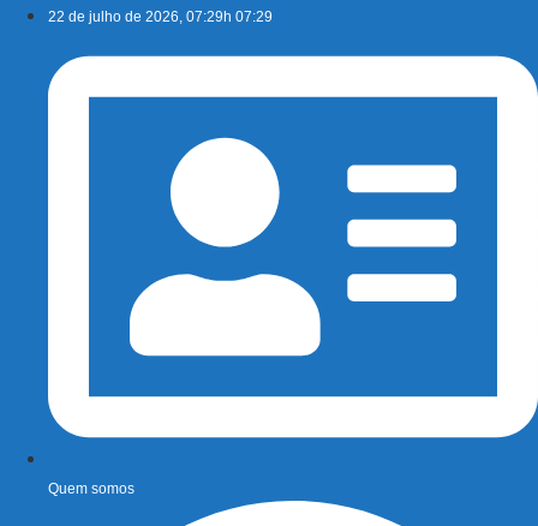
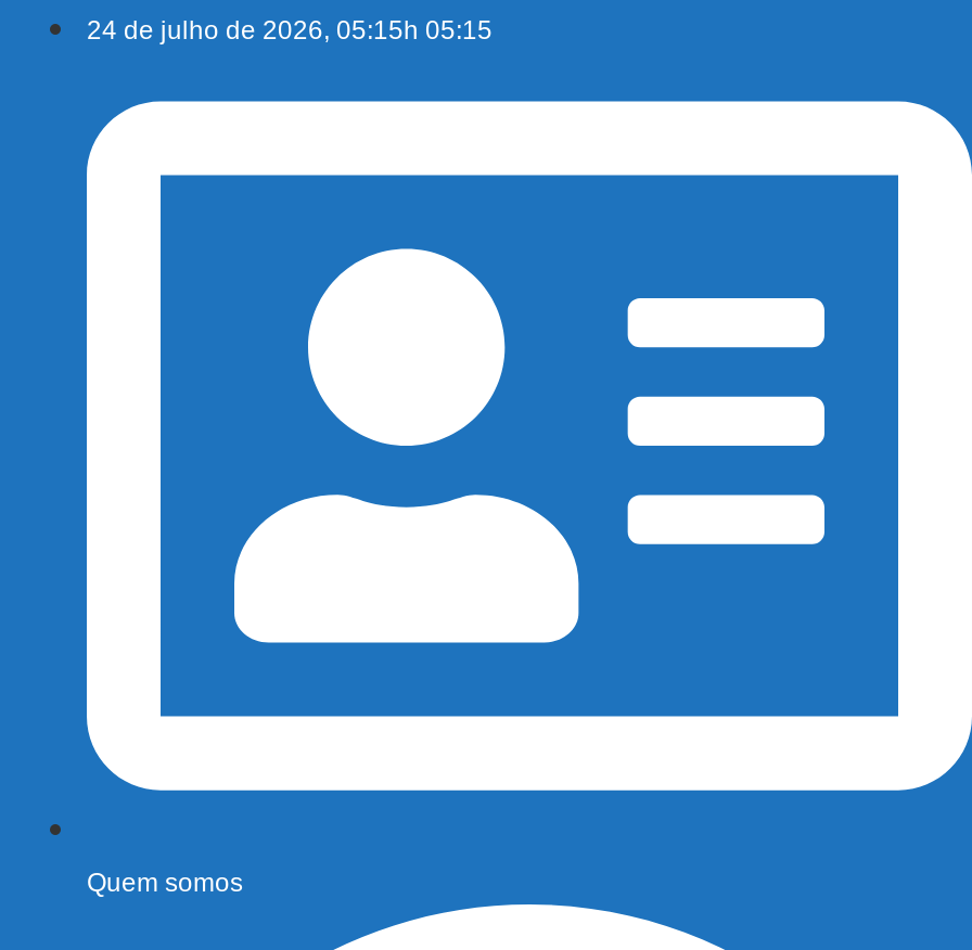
[48,8,273,25] 22 de julho de 2026, 07:29h 07:29 -> [87,15,493,46] 24 de julho de 2026, 05:15h 05:15

